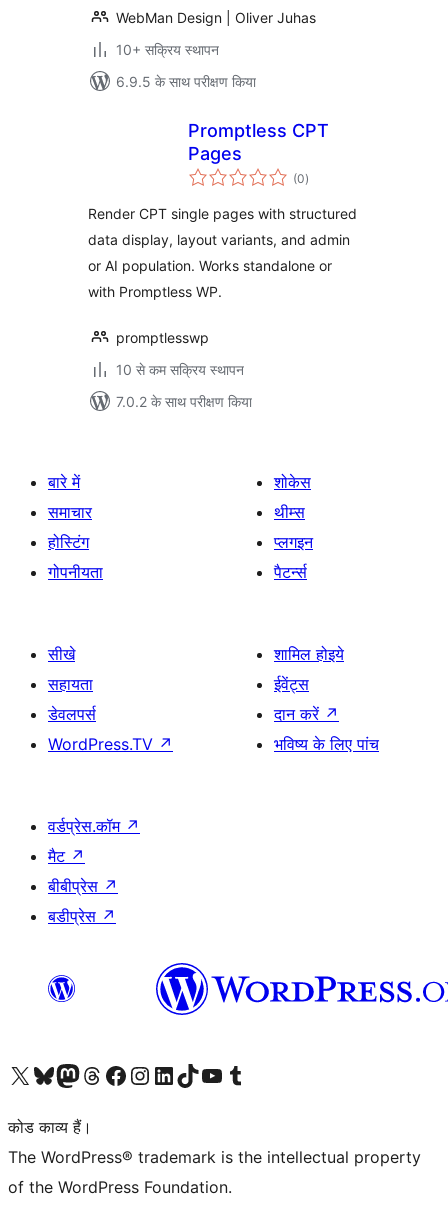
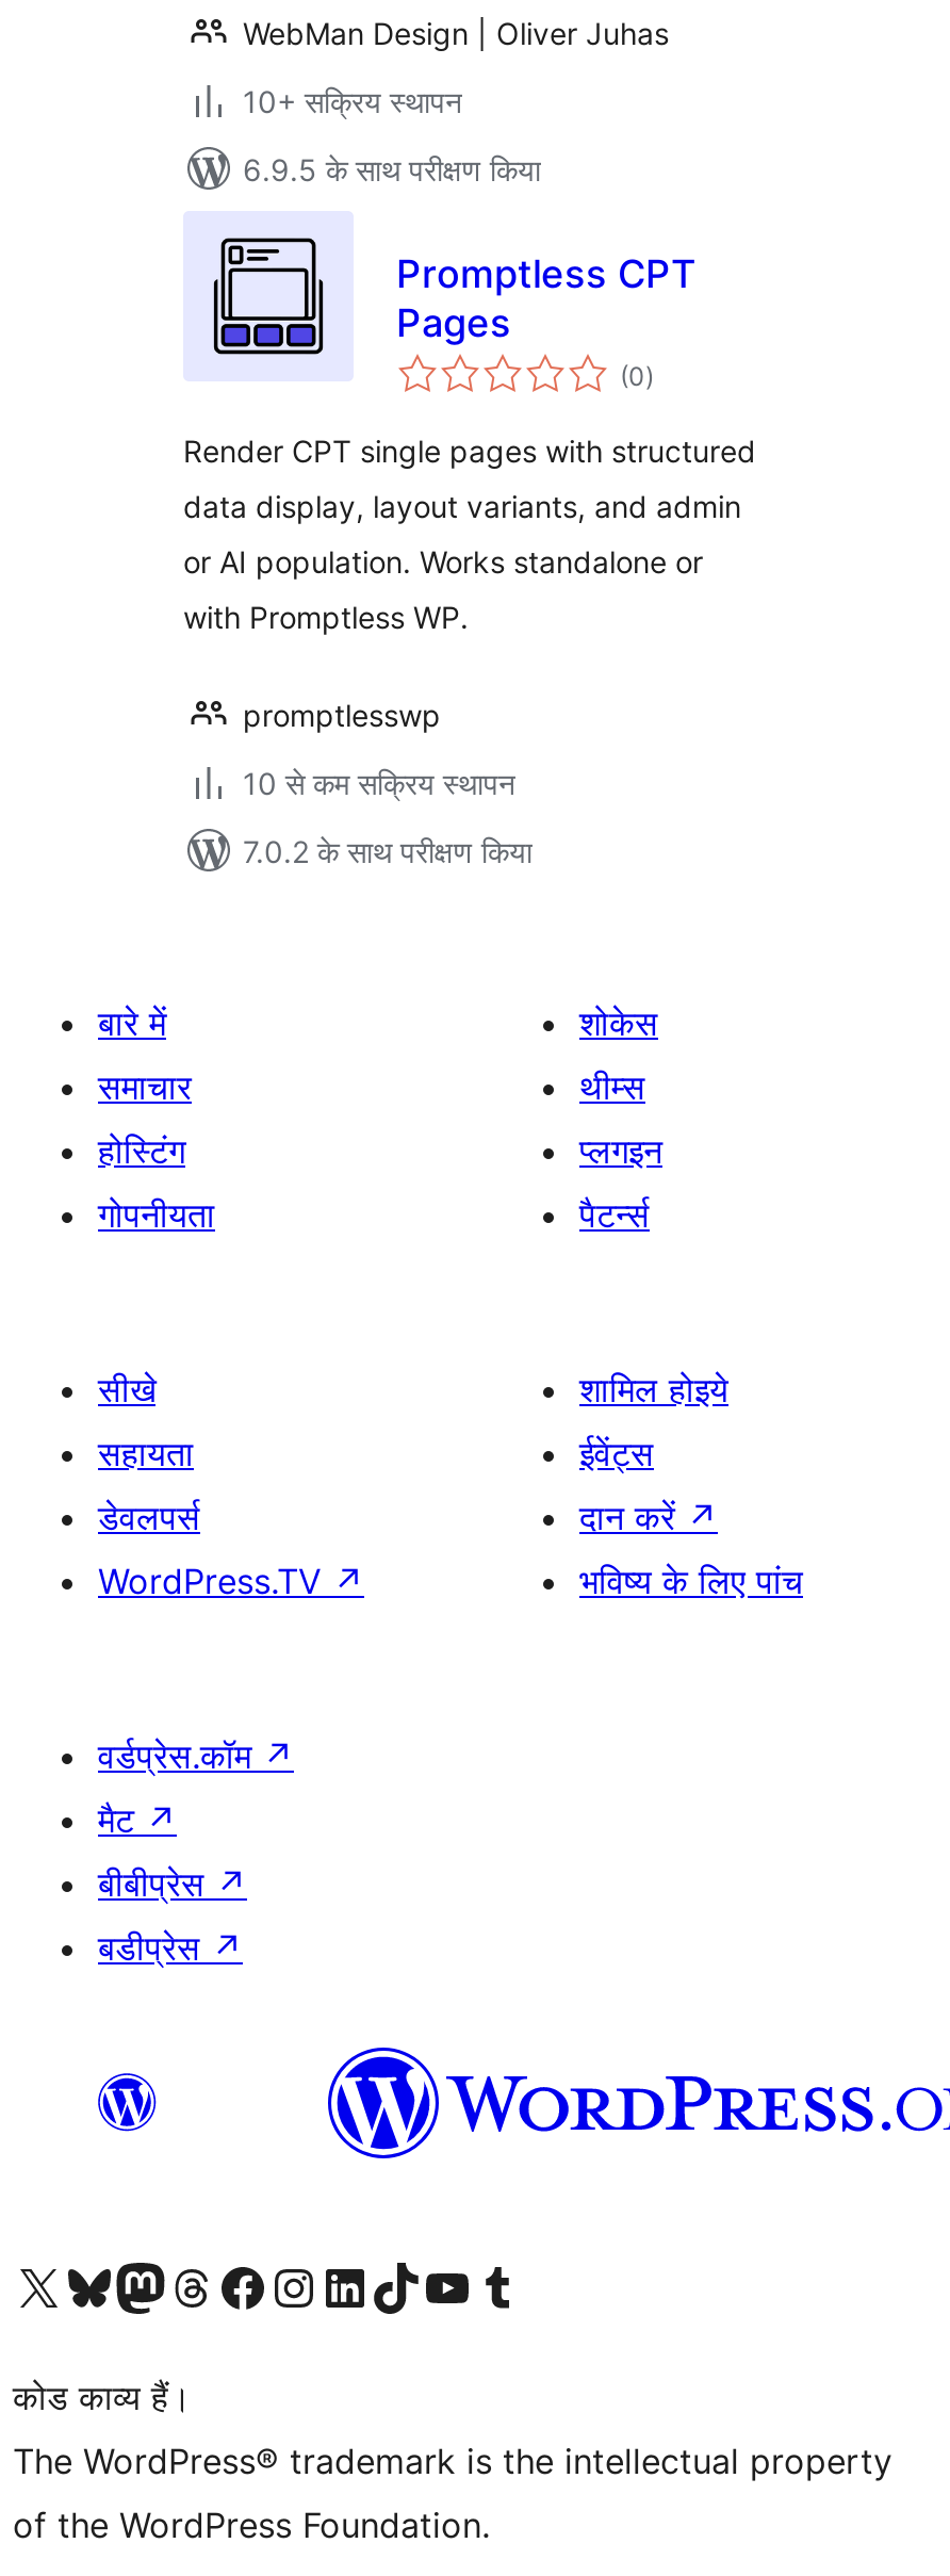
none -> [185,213,351,379] [image]

